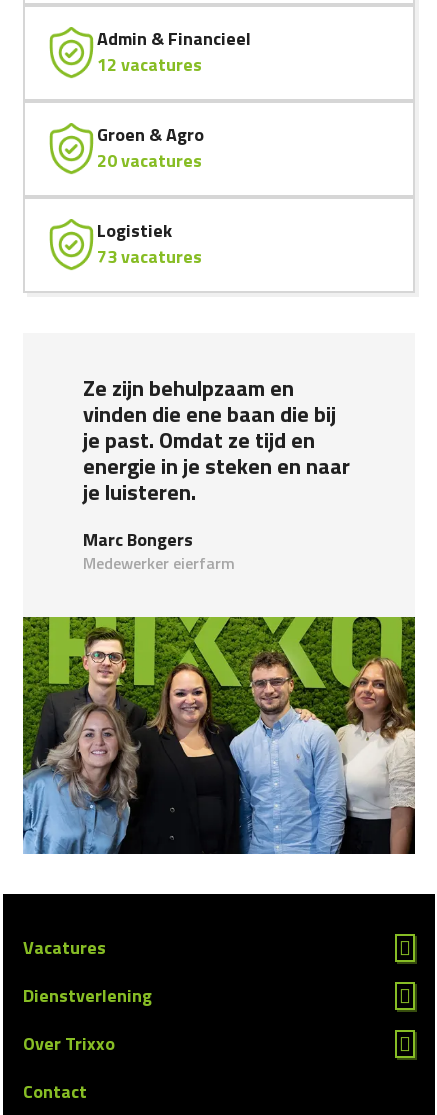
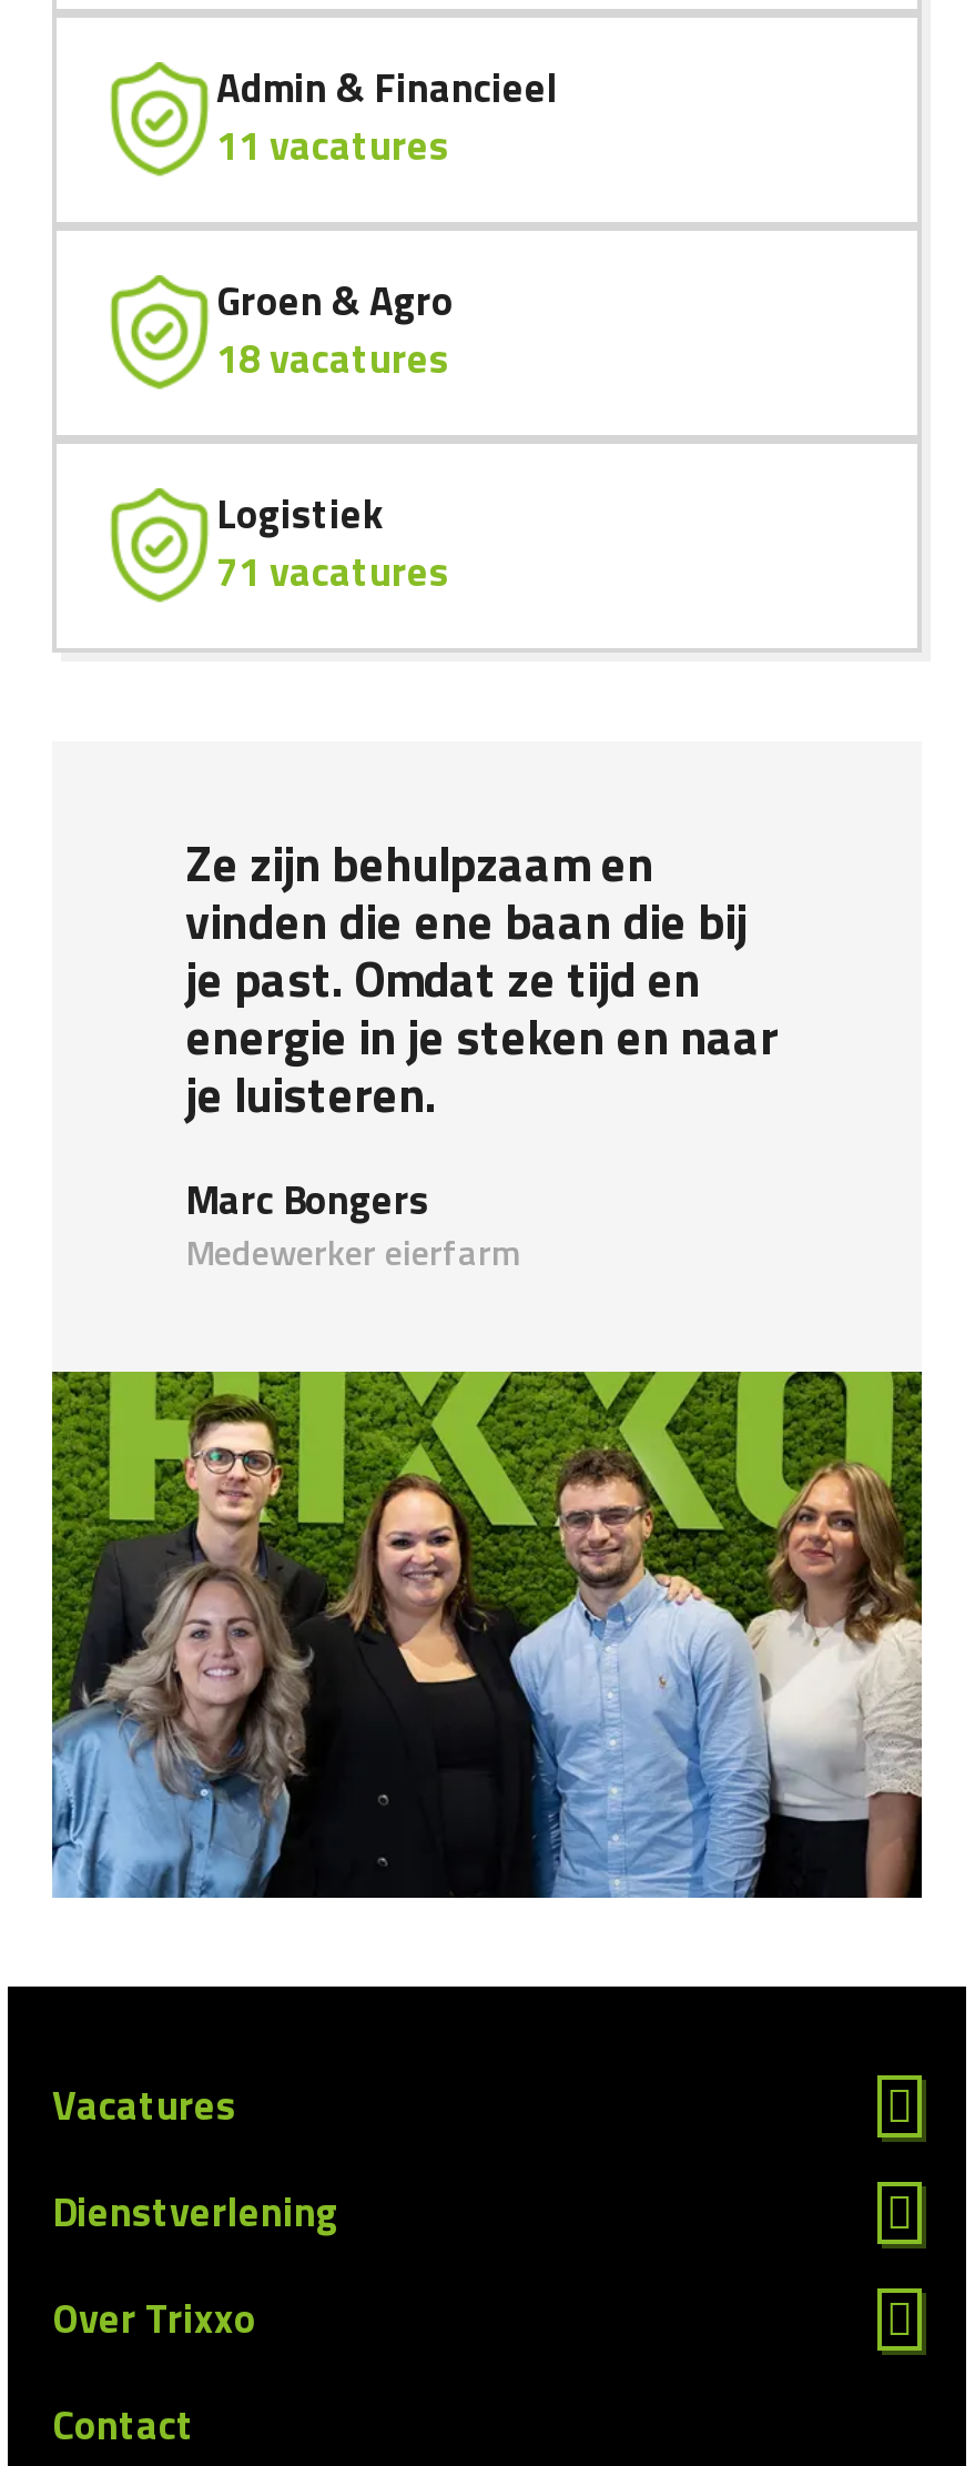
[97,51,202,78] 12 vacatures -> [216,115,449,175] 11 vacatures
[97,147,202,174] 20 vacatures -> [216,329,449,388] 18 vacatures
[97,243,202,270] 73 vacatures -> [216,542,449,602] 71 vacatures

